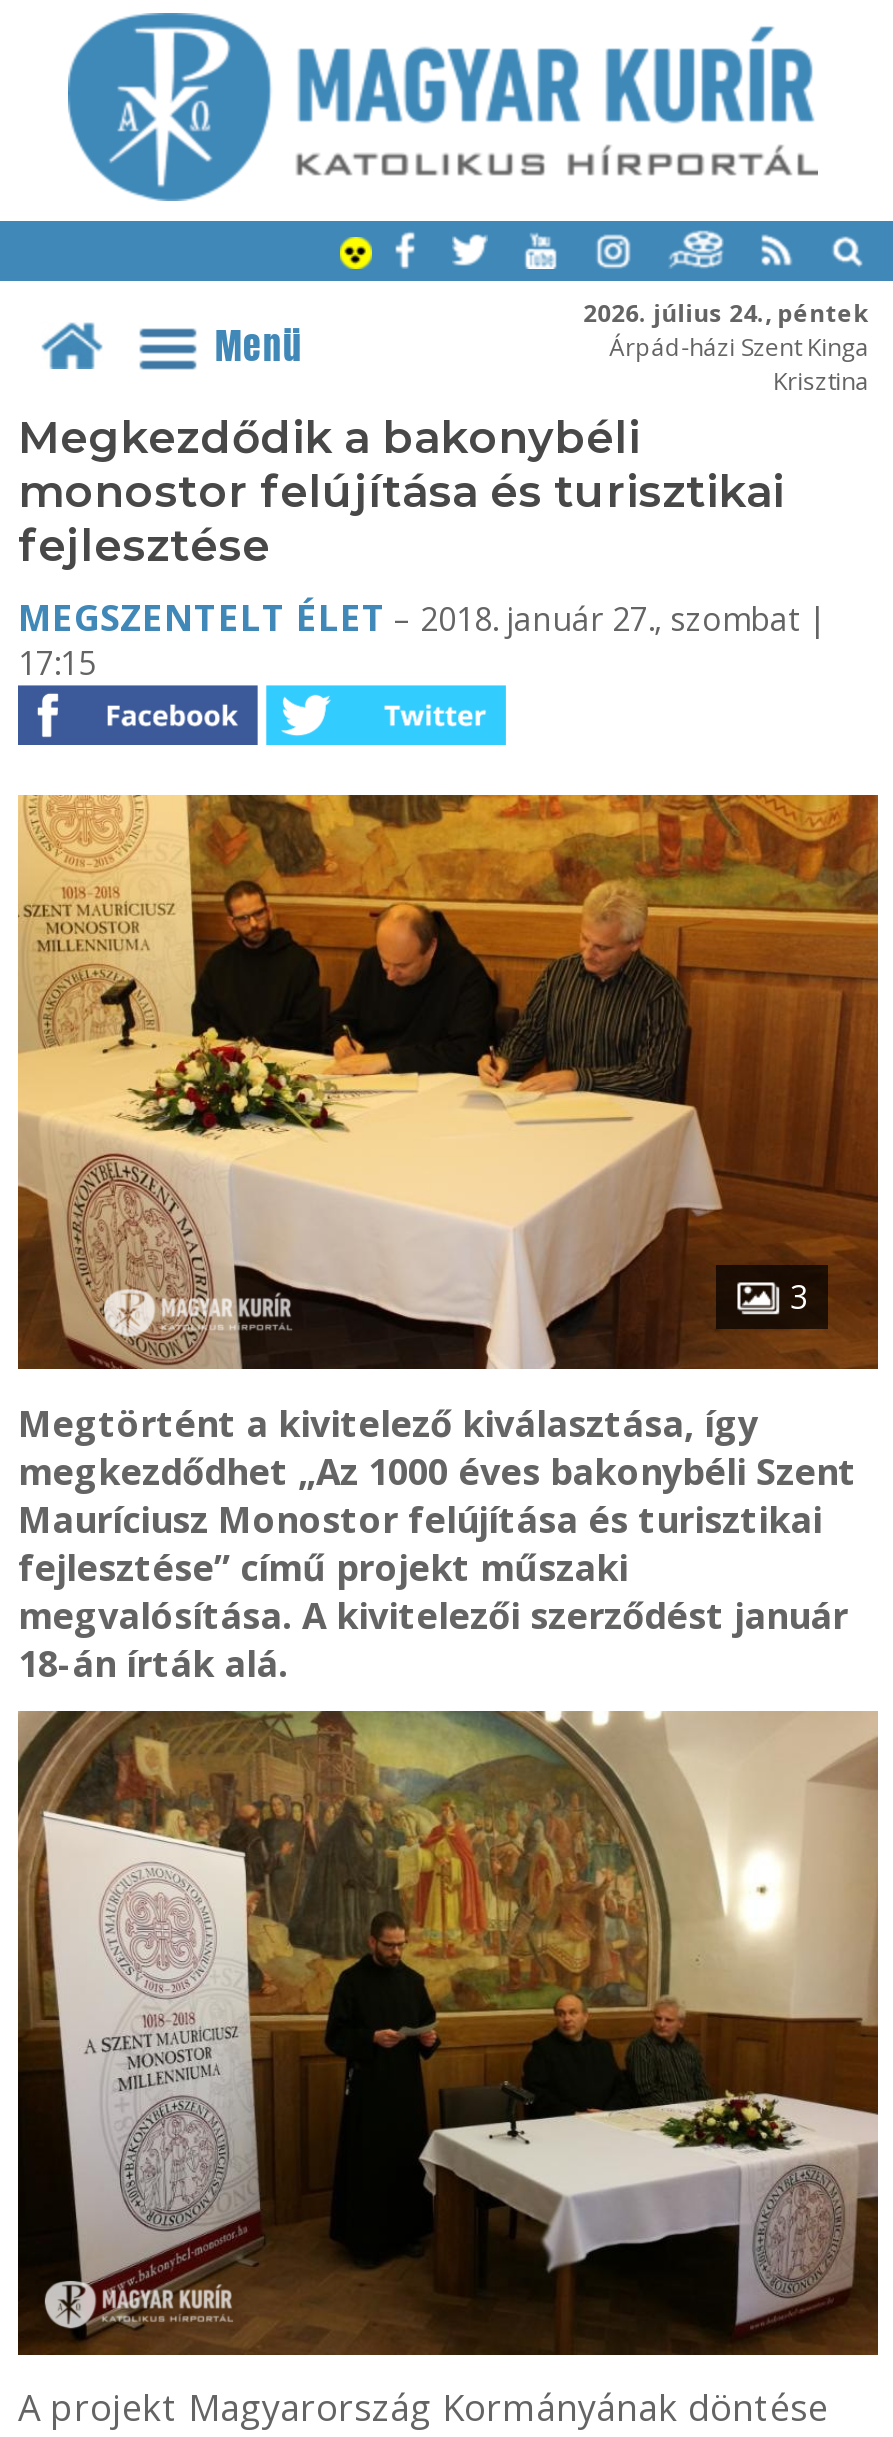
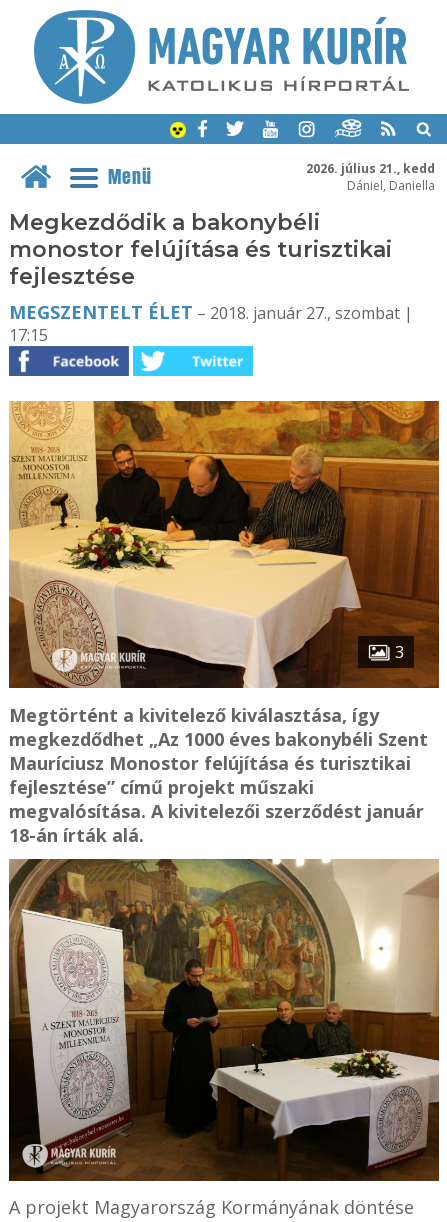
[583,295,869,397] 2026. július 24., péntek | Árpád-házi Szent Kinga | Krisztina -> [306,159,435,193] 2026. július 21., kedd | Dániel, Daniella

